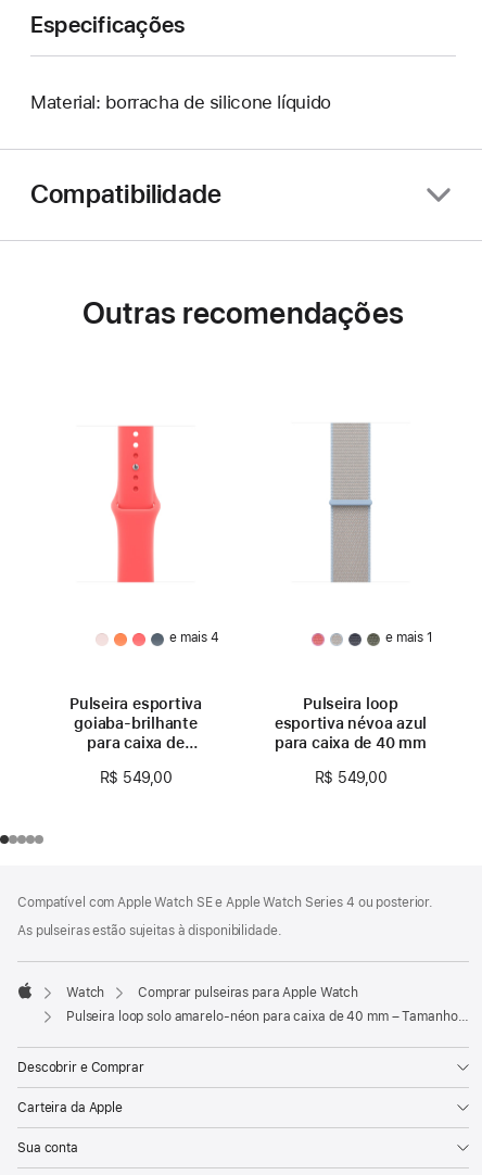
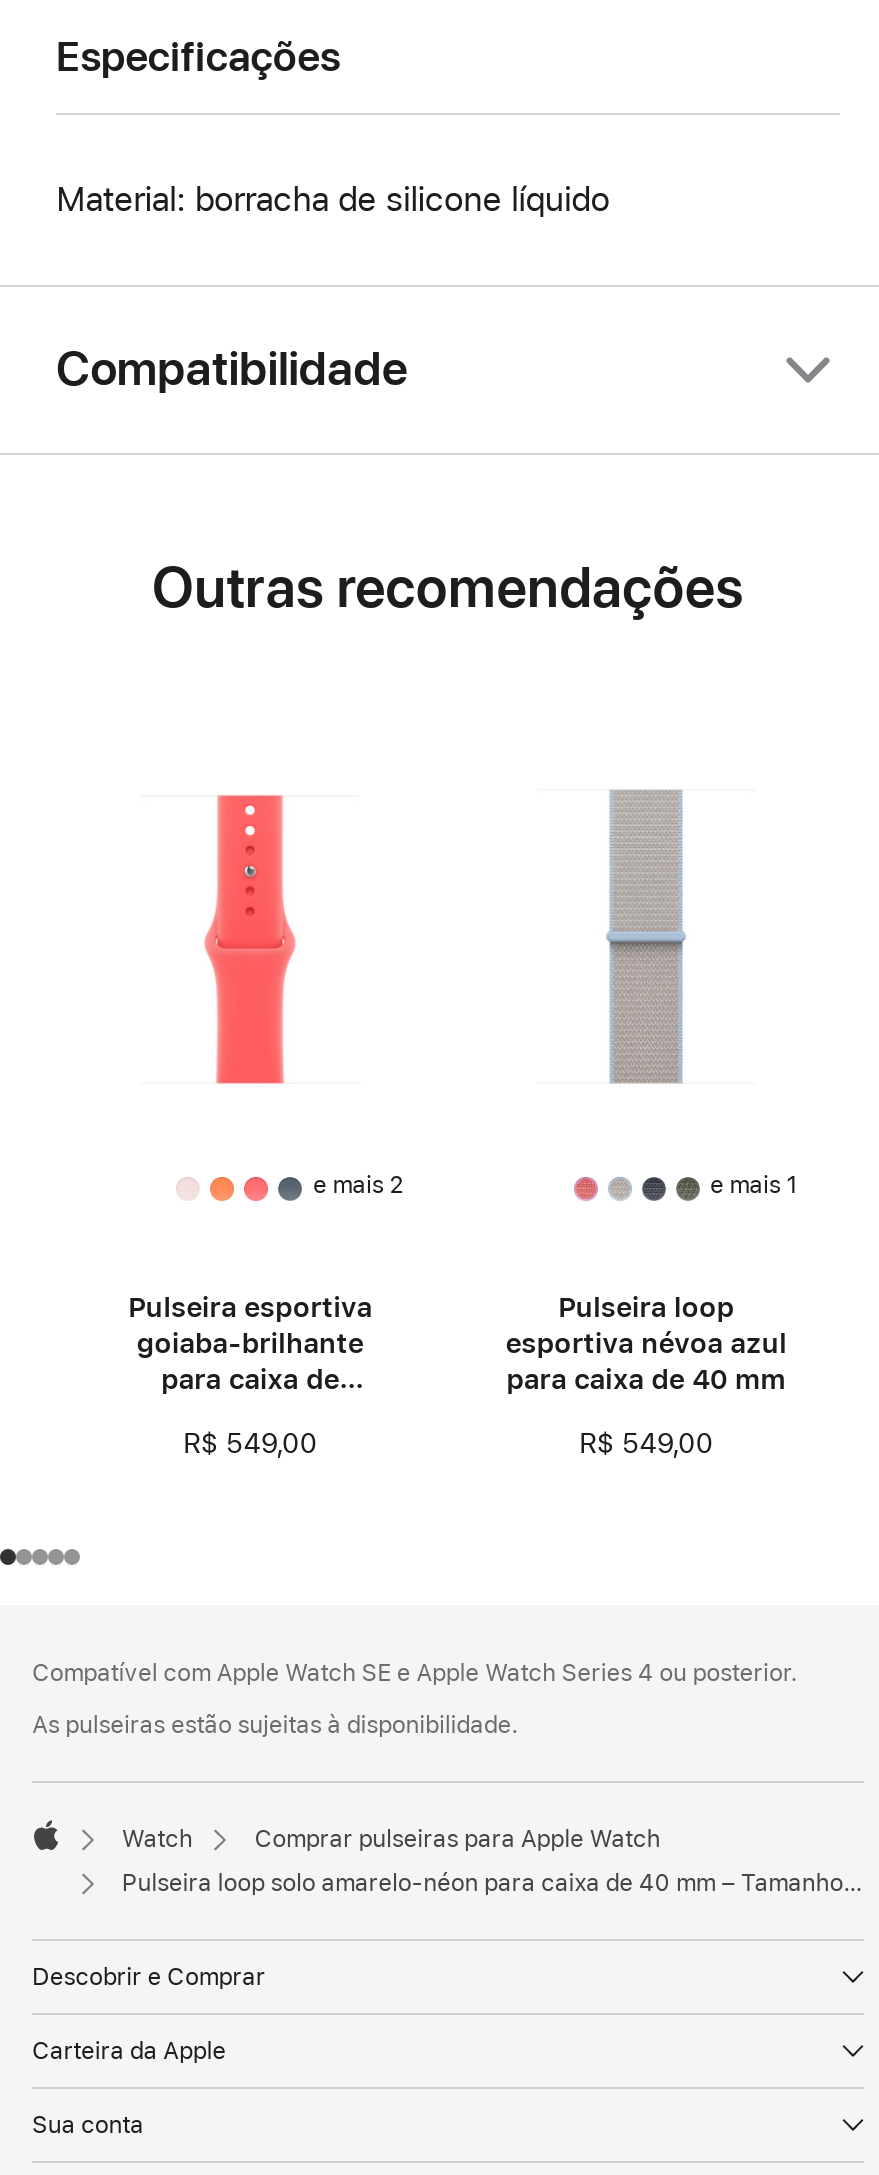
[169,629,219,645] e mais 4 -> [313,1170,403,1198] e mais 2

